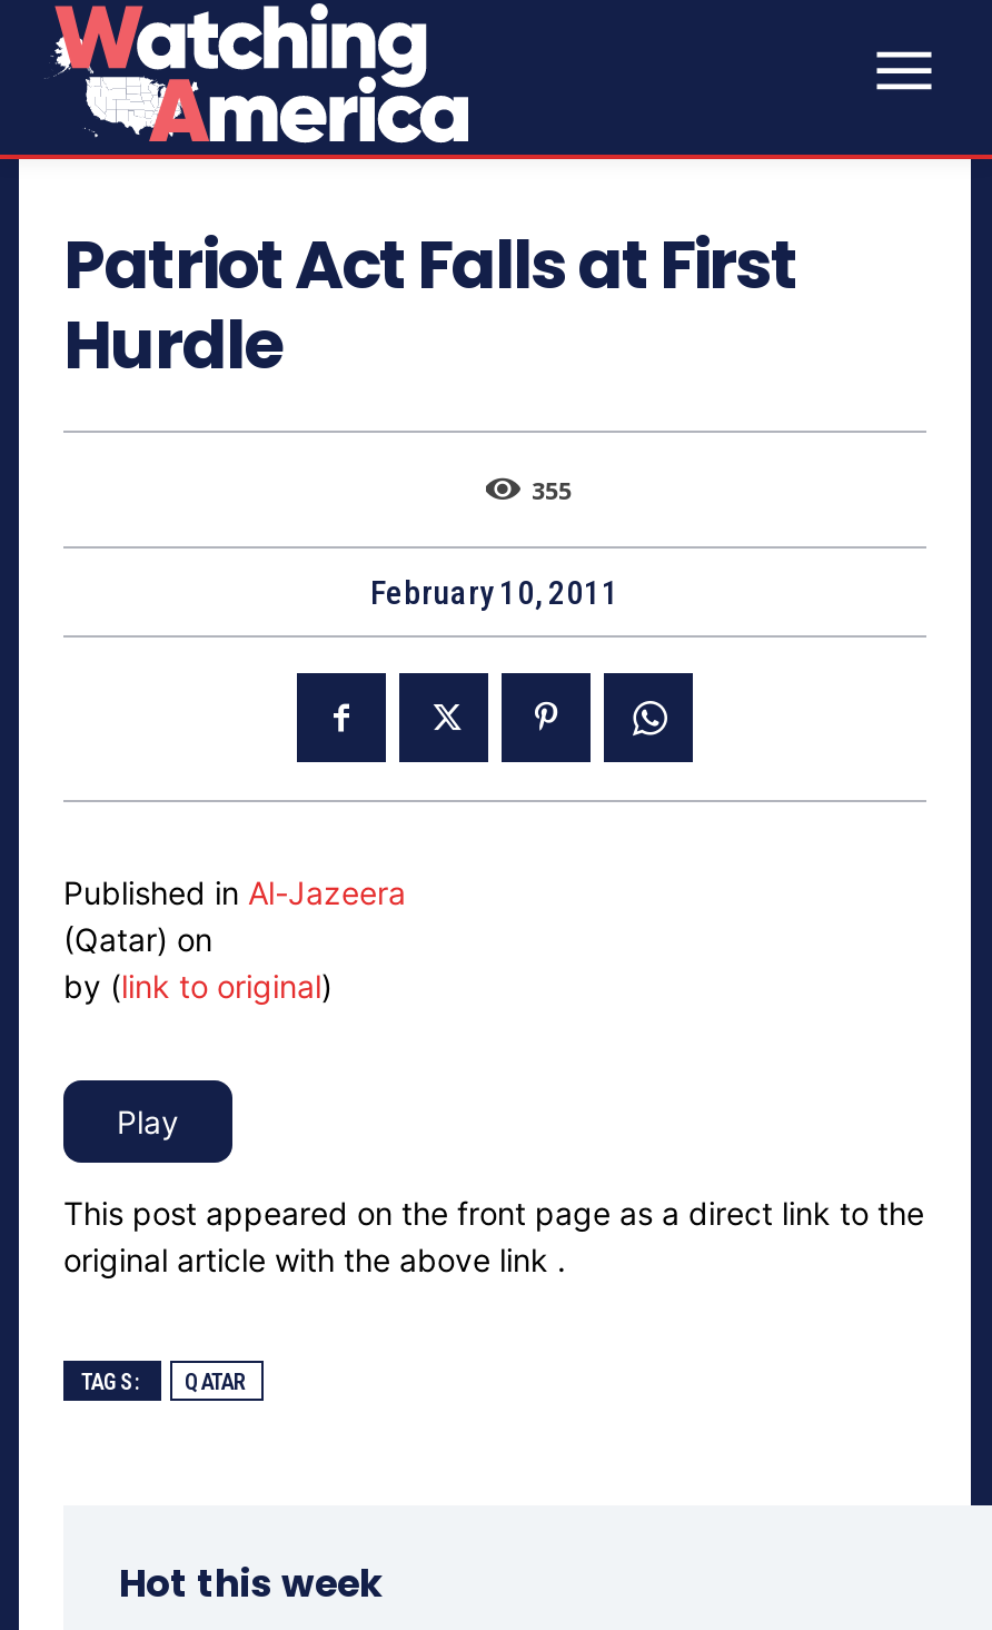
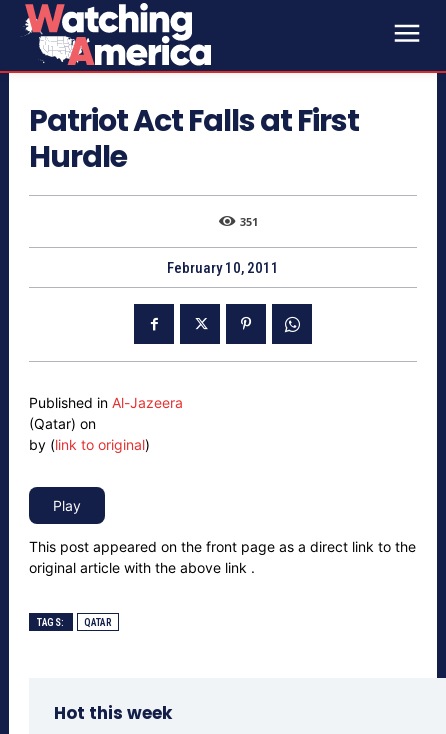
[532,473,572,506] 355 -> [239,214,257,229] 351

